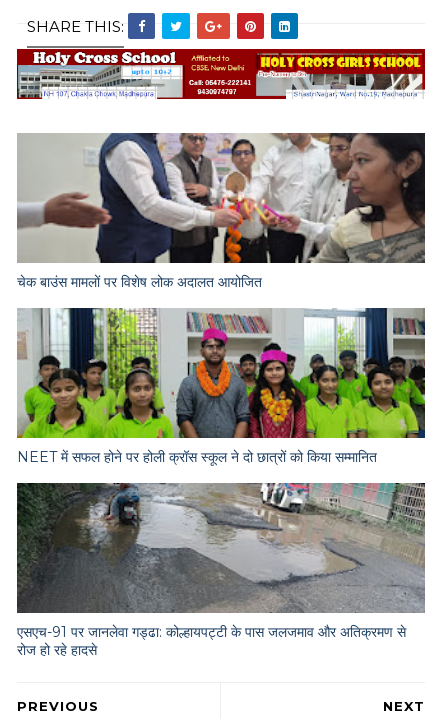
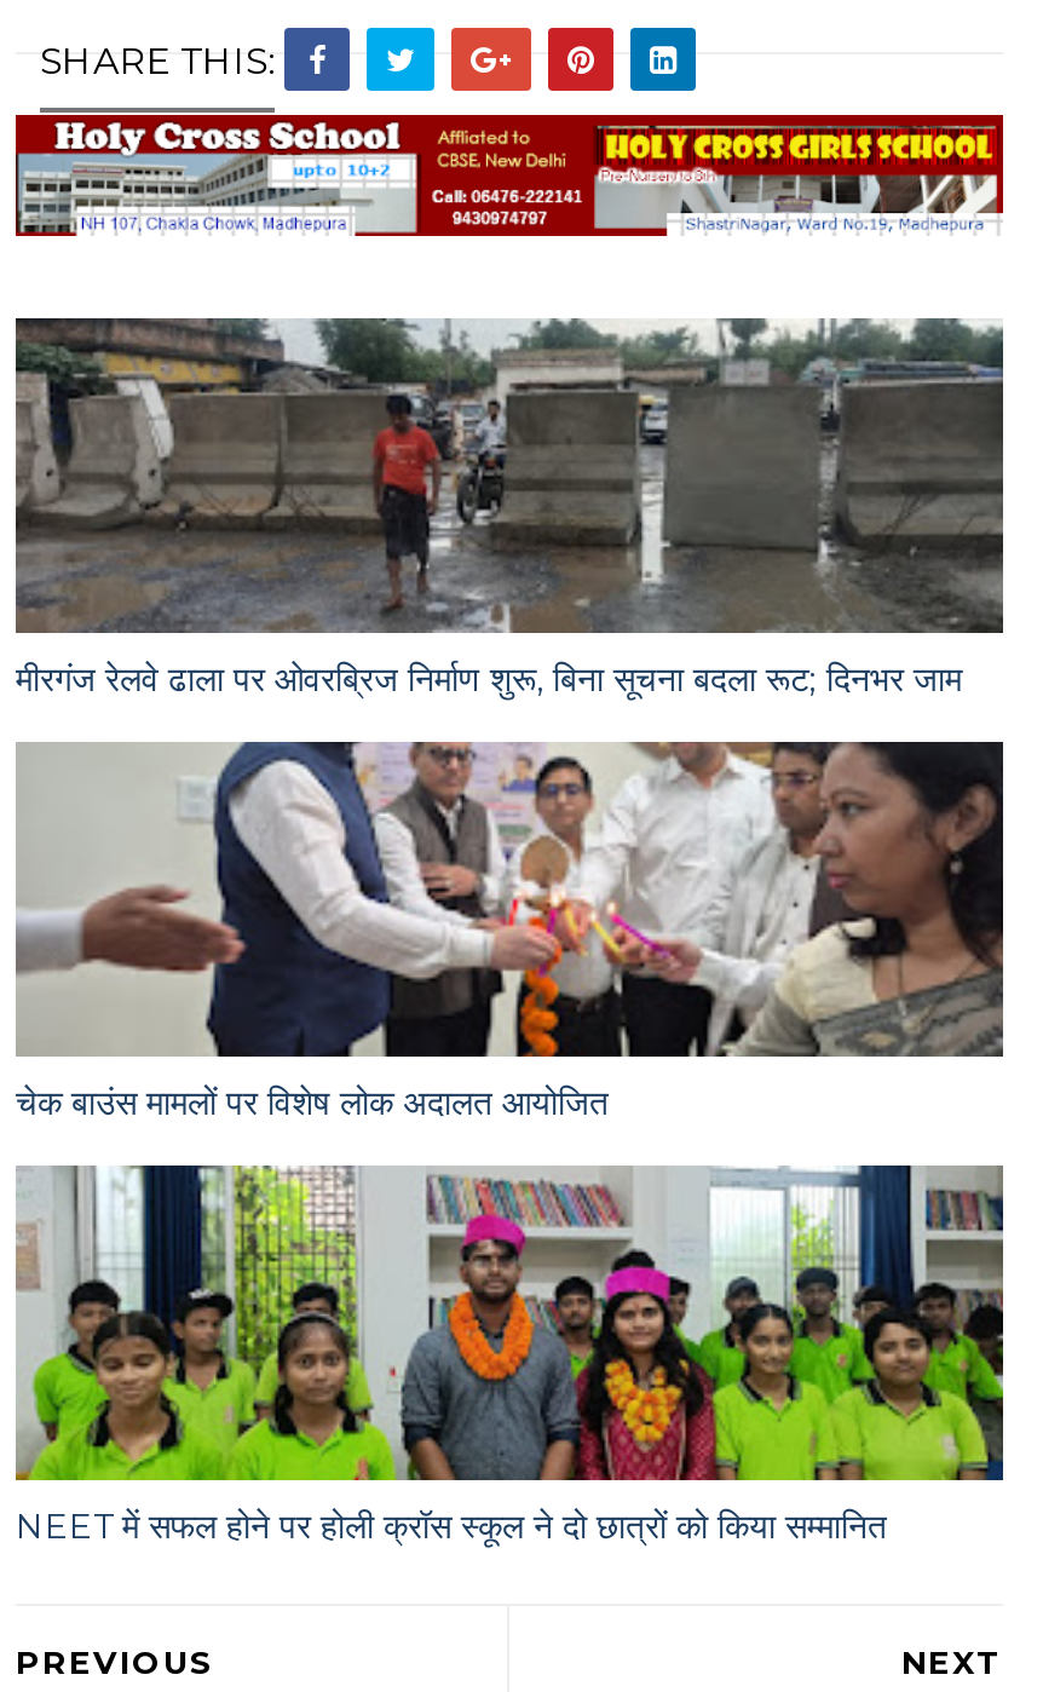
none -> [16,318,1003,700] [image] | मीरगंज रेलवे ढाला पर ओवरब्रिज निर्माण शुरू, बिना सूचना बदला रूट; दिनभर जाम
moved [16,131,427,466] -> [13,737,1008,1547]: [image] | चेक बाउंस मामलों पर विशेष लोक अदालत आयोजित | NEET में सफल होने पर होली क्रॉस स्कूल ने दो छात्रों को किया सम्मानित
[16,482,426,659] [image] | एसएच-91 पर जानलेवा गड्ढा: कोल्हायपट्टी के पास जलजमाव और अतिक्रमण से | रोज हो रहे हादसे -> none

